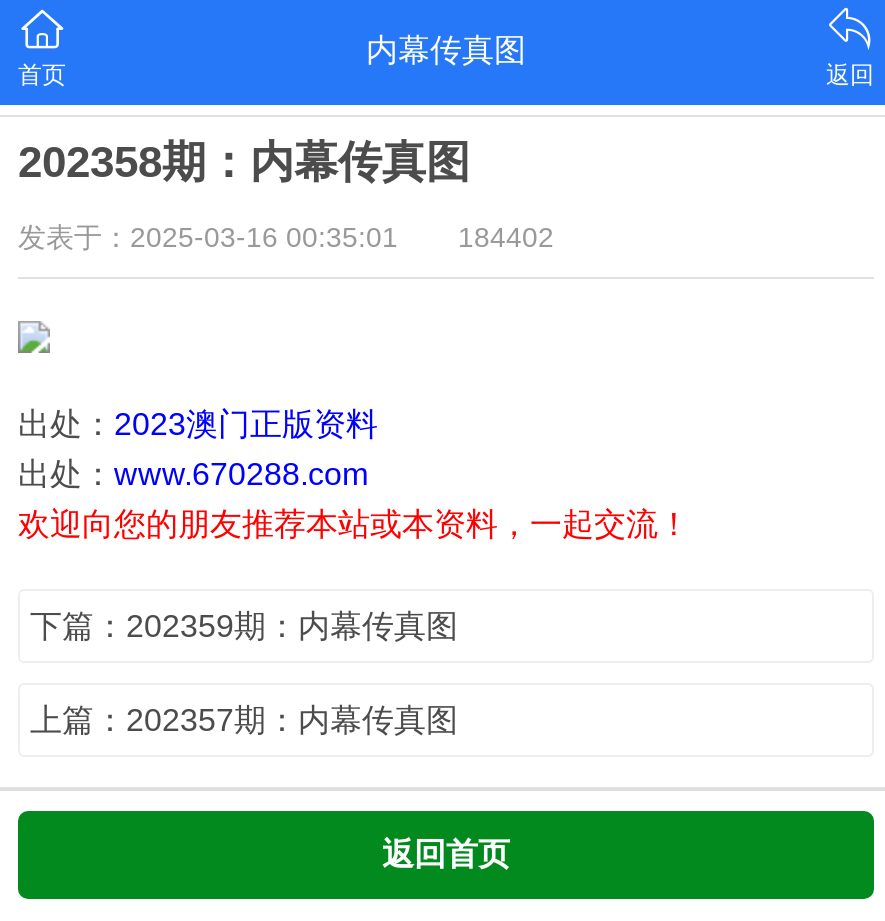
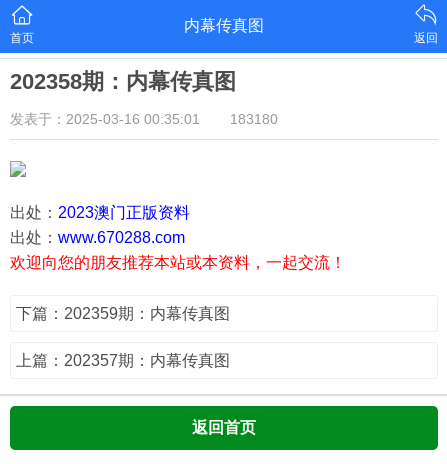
[18,221,554,253] 发表于：2025-03-16 00:35:01 184402 -> [10,111,278,127] 发表于：2025-03-16 00:35:01 183180

